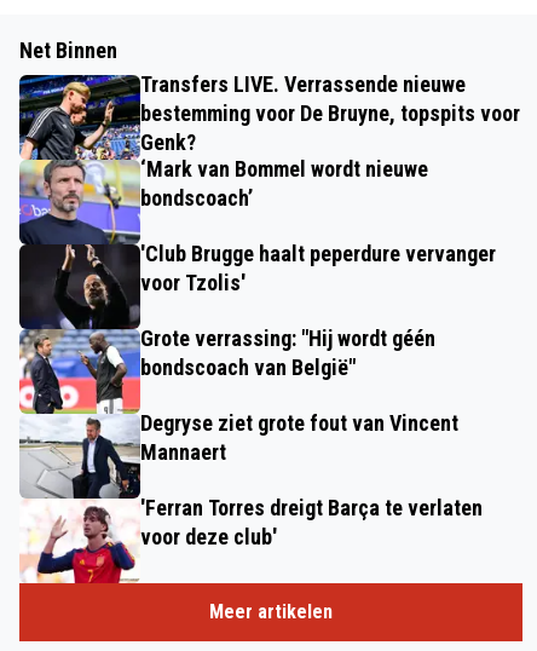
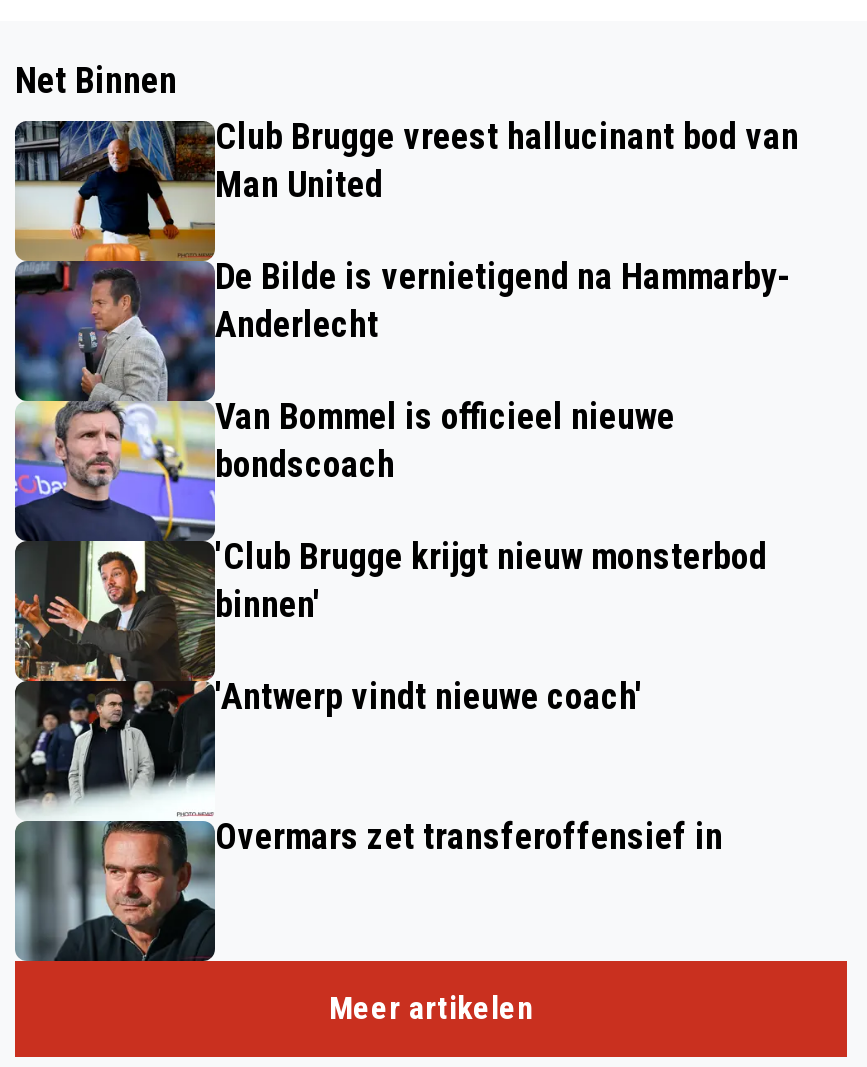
[18,71,520,584] [image] | Transfers LIVE. Verrassende nieuwe | bestemming voor De Bruyne, topspits voor | Genk? | ‘Mark van Bommel wordt nieuwe | bondscoach’ | 'Club Brugge haalt peperdure vervanger | voor Tzolis' | Grote verrassing: "Hij wordt géén | bondscoach van België" | Degryse ziet grote fout van Vincent | Mannaert | 'Ferran Torres dreigt Barça te verlaten | voor deze club' -> [13,115,799,963] [image] | Club Brugge vreest hallucinant bod van | Man United | De Bilde is vernietigend na Hammarby- | Anderlecht | Van Bommel is officieel nieuwe | bondscoach | 'Club Brugge krijgt nieuw monsterbod | binnen' | 'Antwerp vindt nieuwe coach' | Overmars zet transferoffensief in

